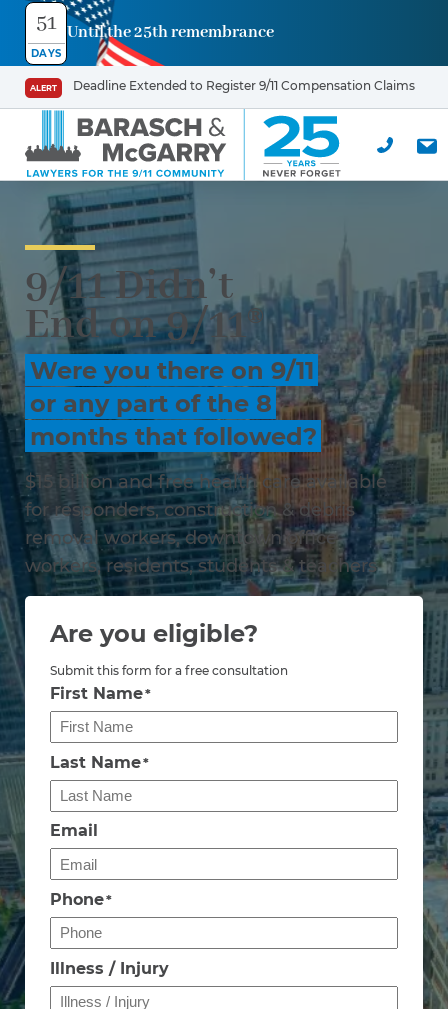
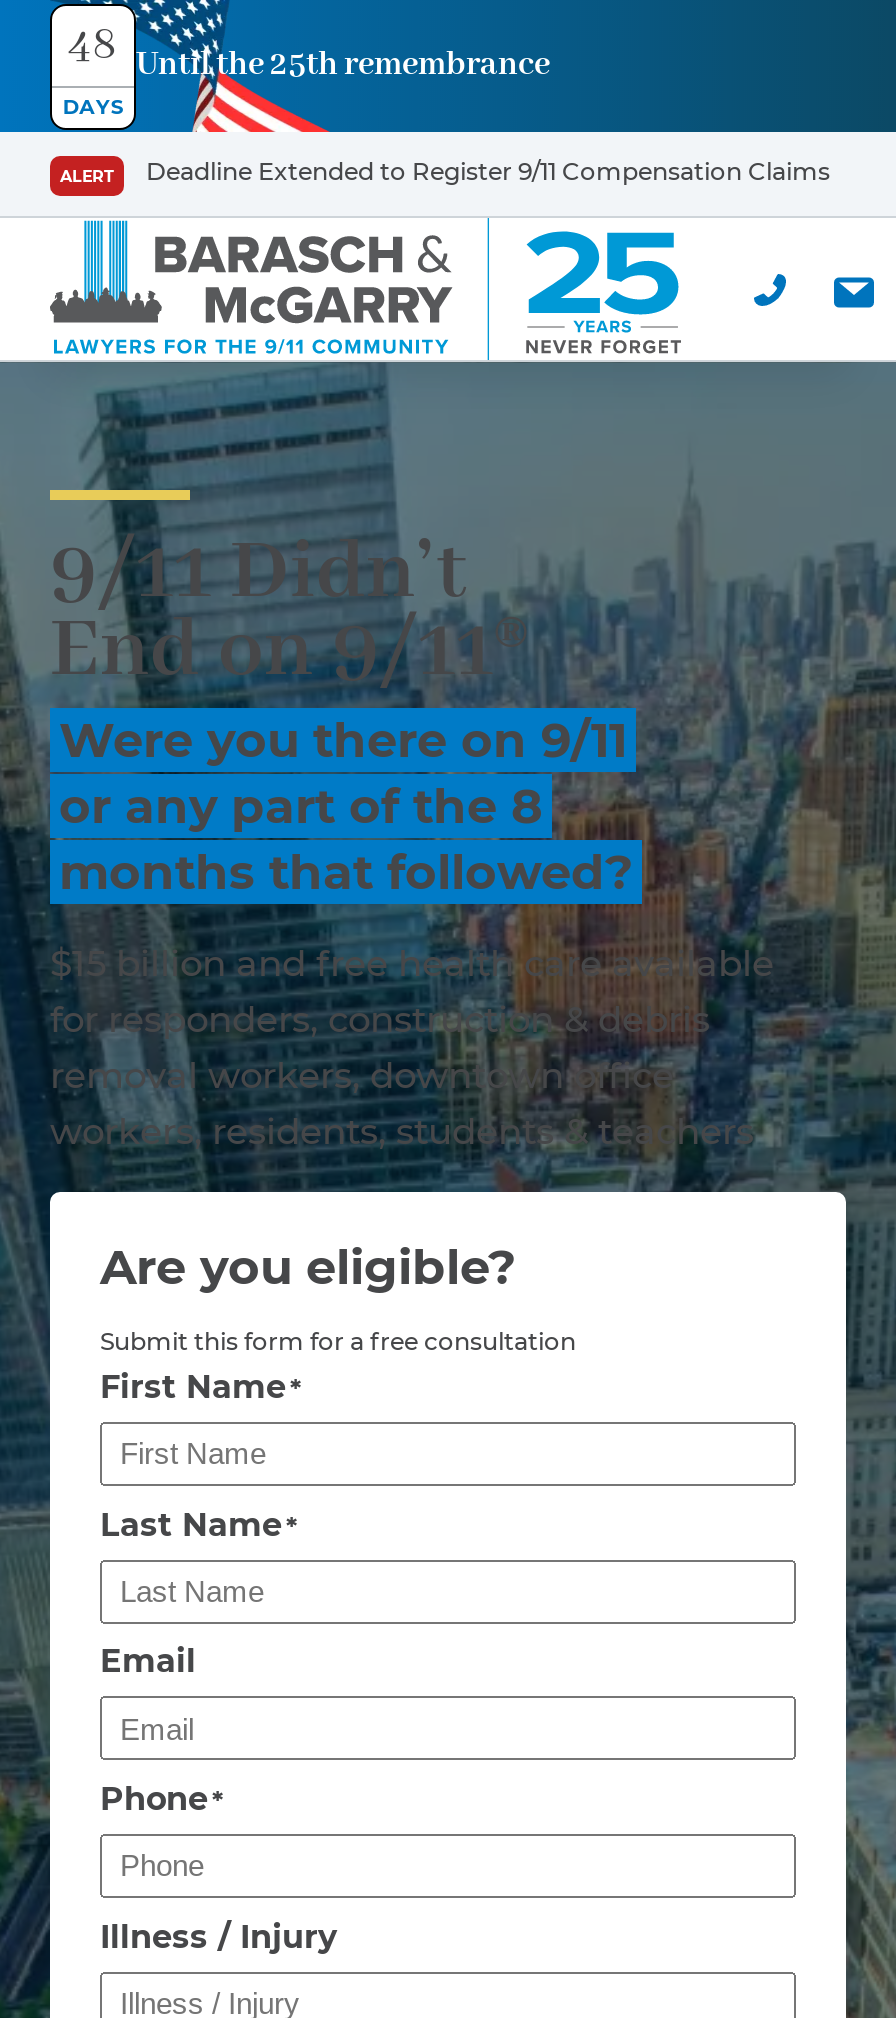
[36,8,274,43] 51 Until the 25th remembrance -> [68,17,550,86] 48 Until the 25th remembrance

